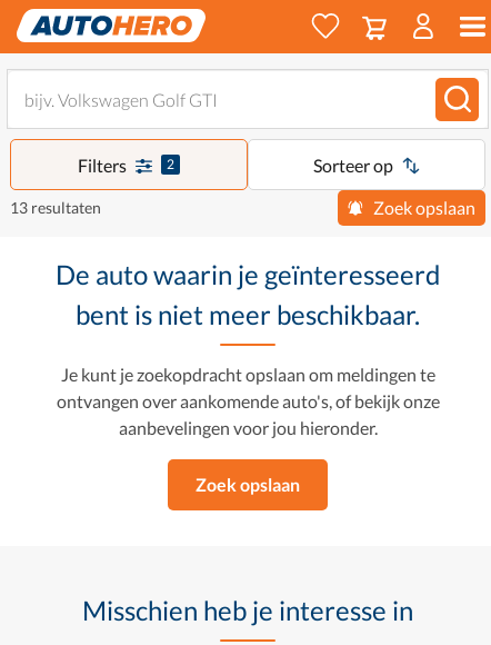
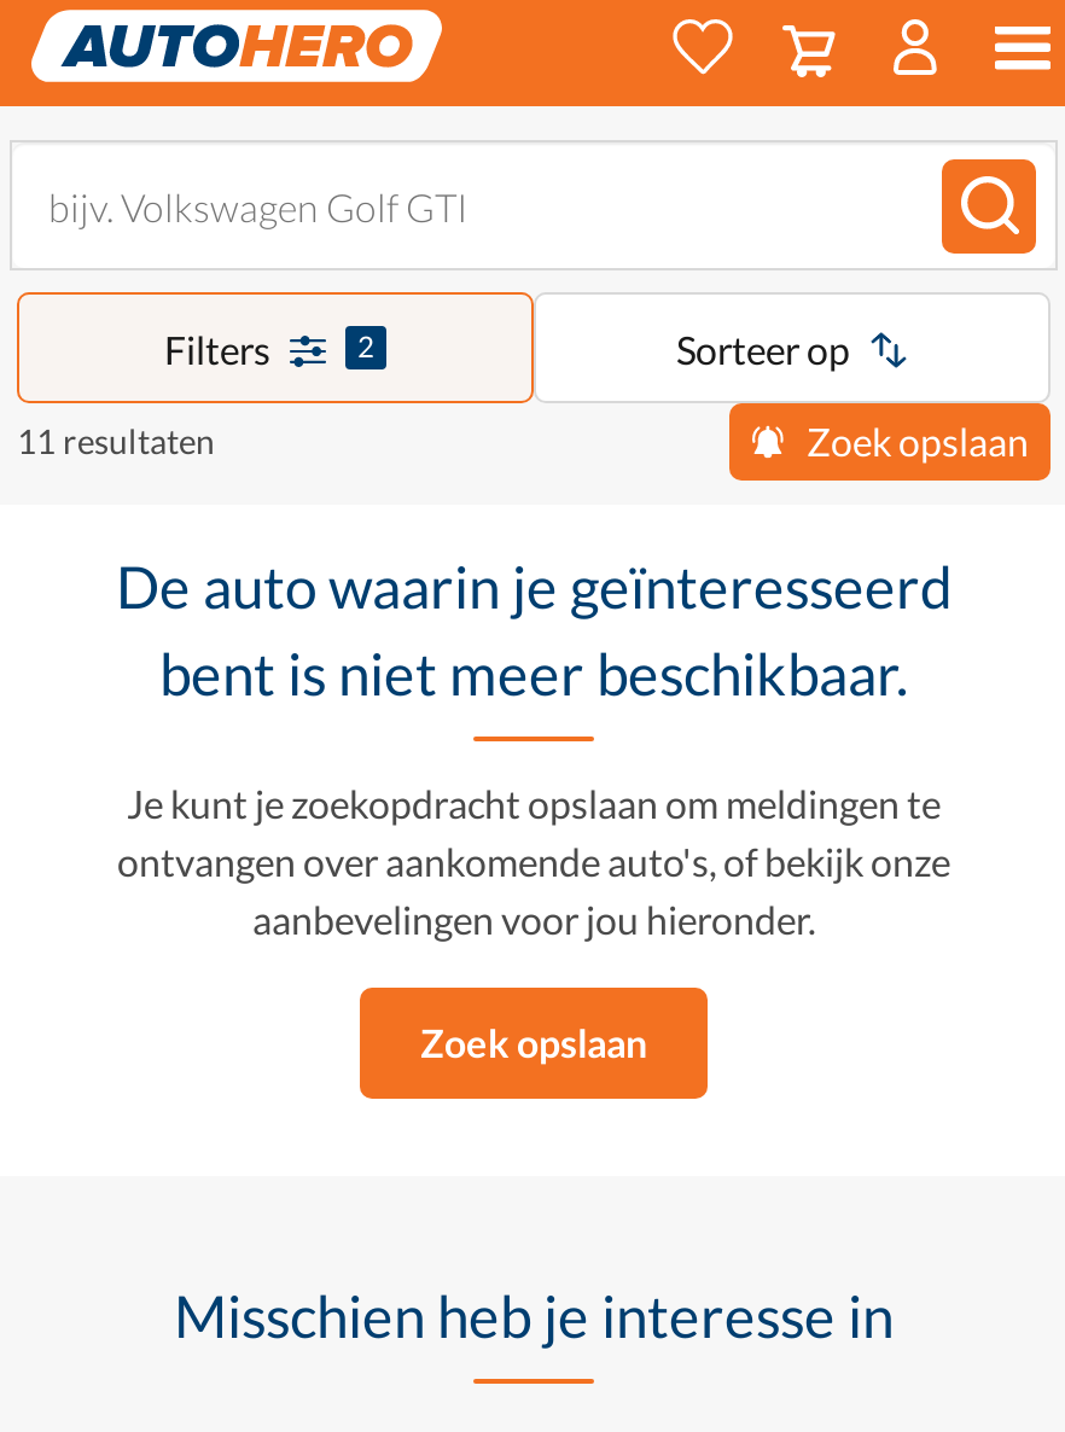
[10,198,101,217] 13 resultaten -> [17,420,215,461] 11 resultaten

